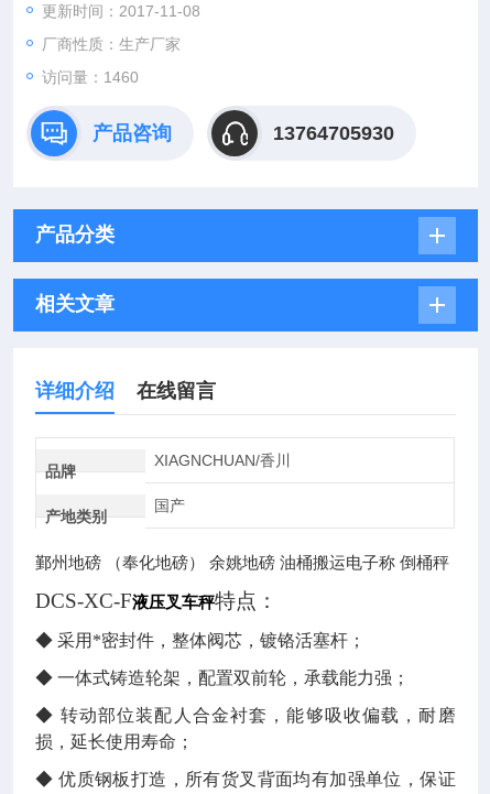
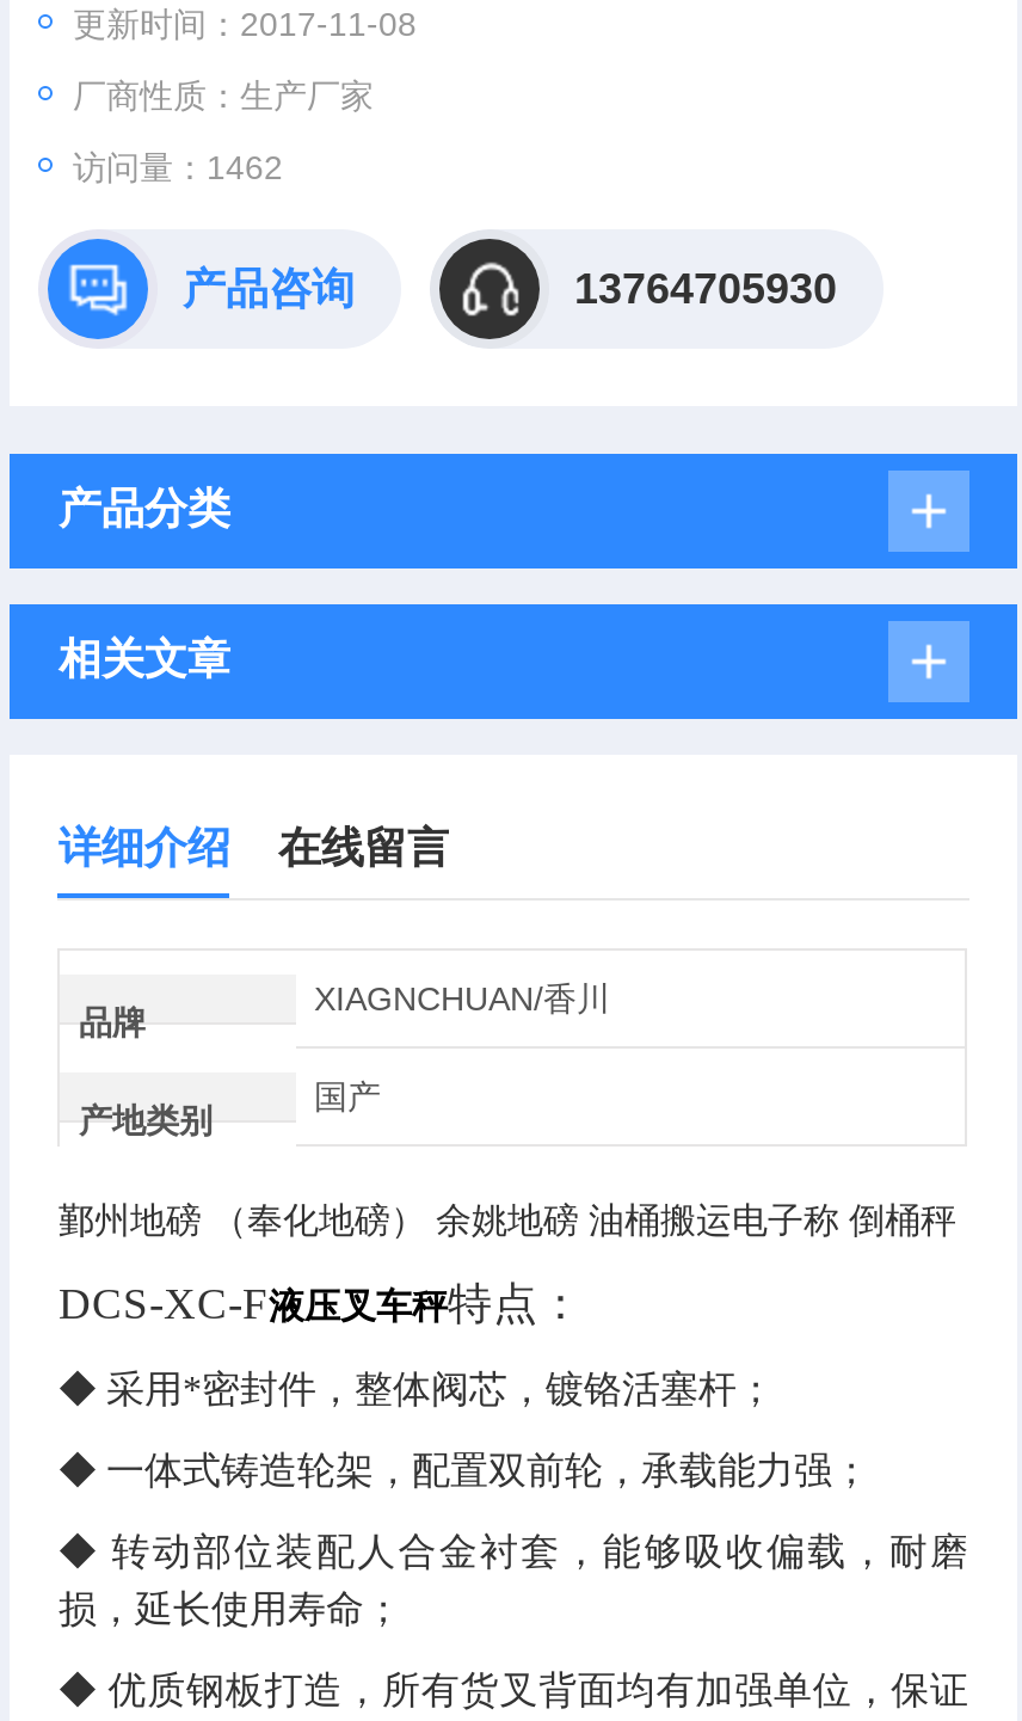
[42,68,139,86] 访问量：1460 -> [73,148,283,186] 访问量：1462

